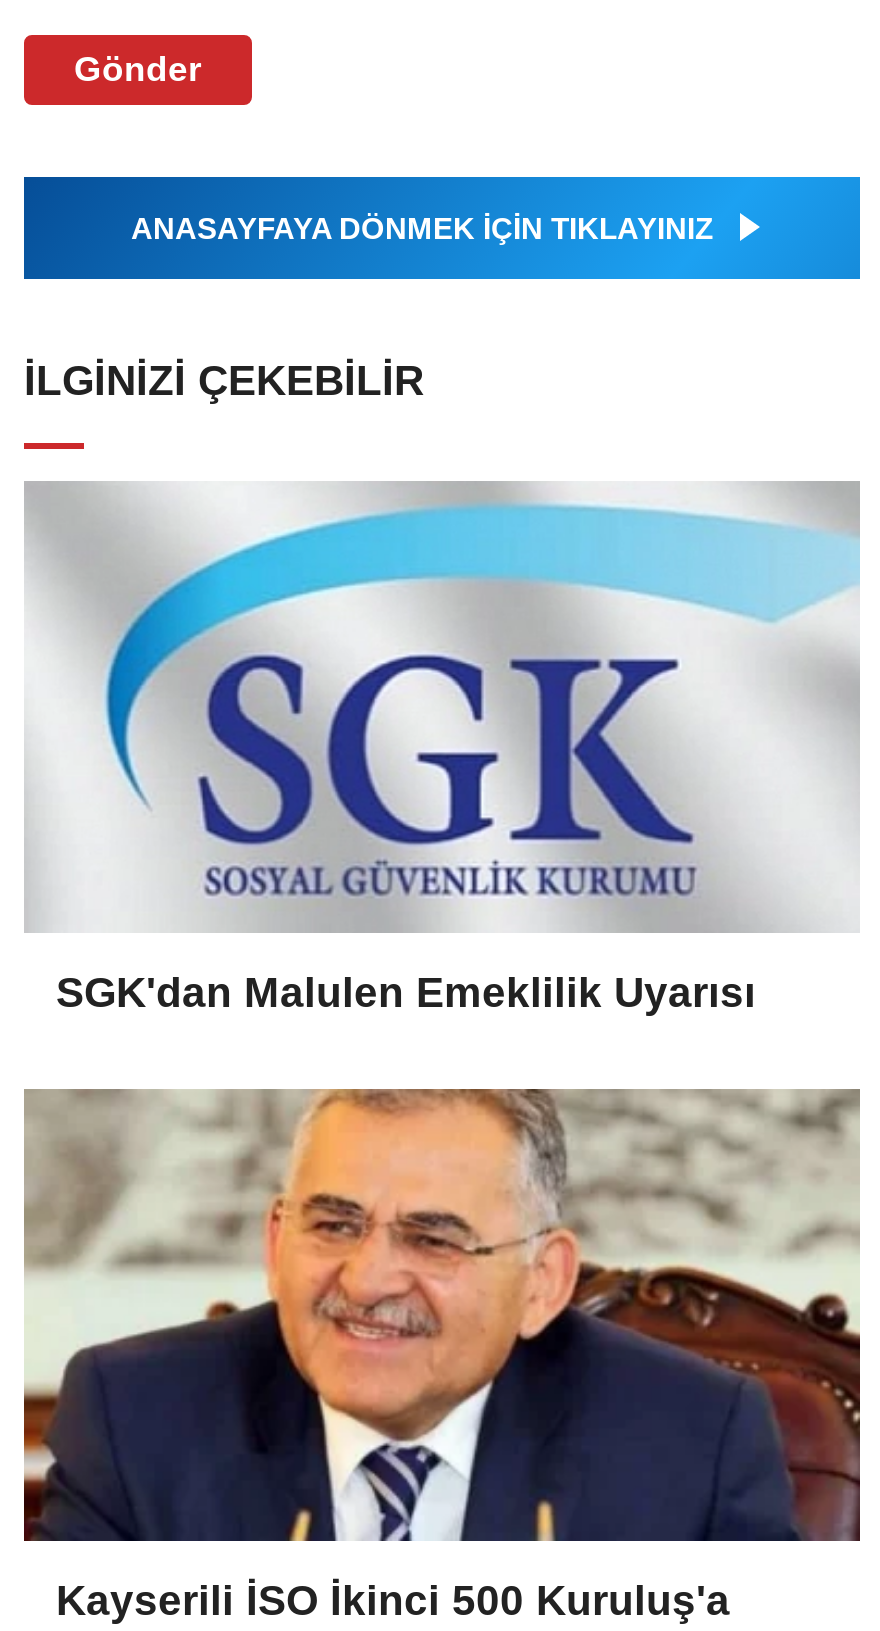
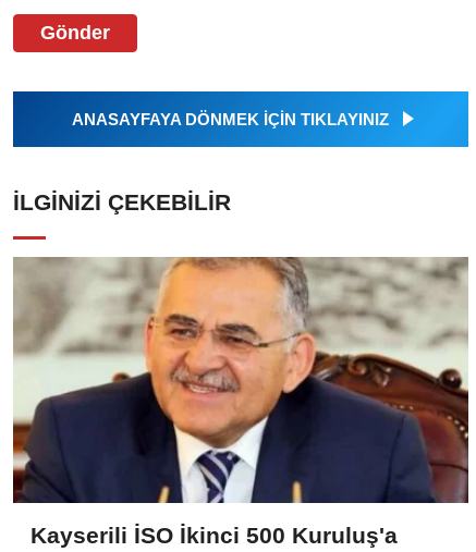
[24,481,860,1015] [image] | SGK'dan Malulen Emeklilik Uyarısı -> none

